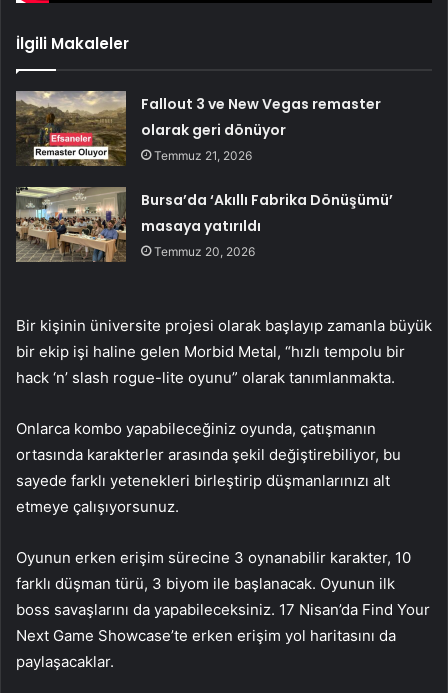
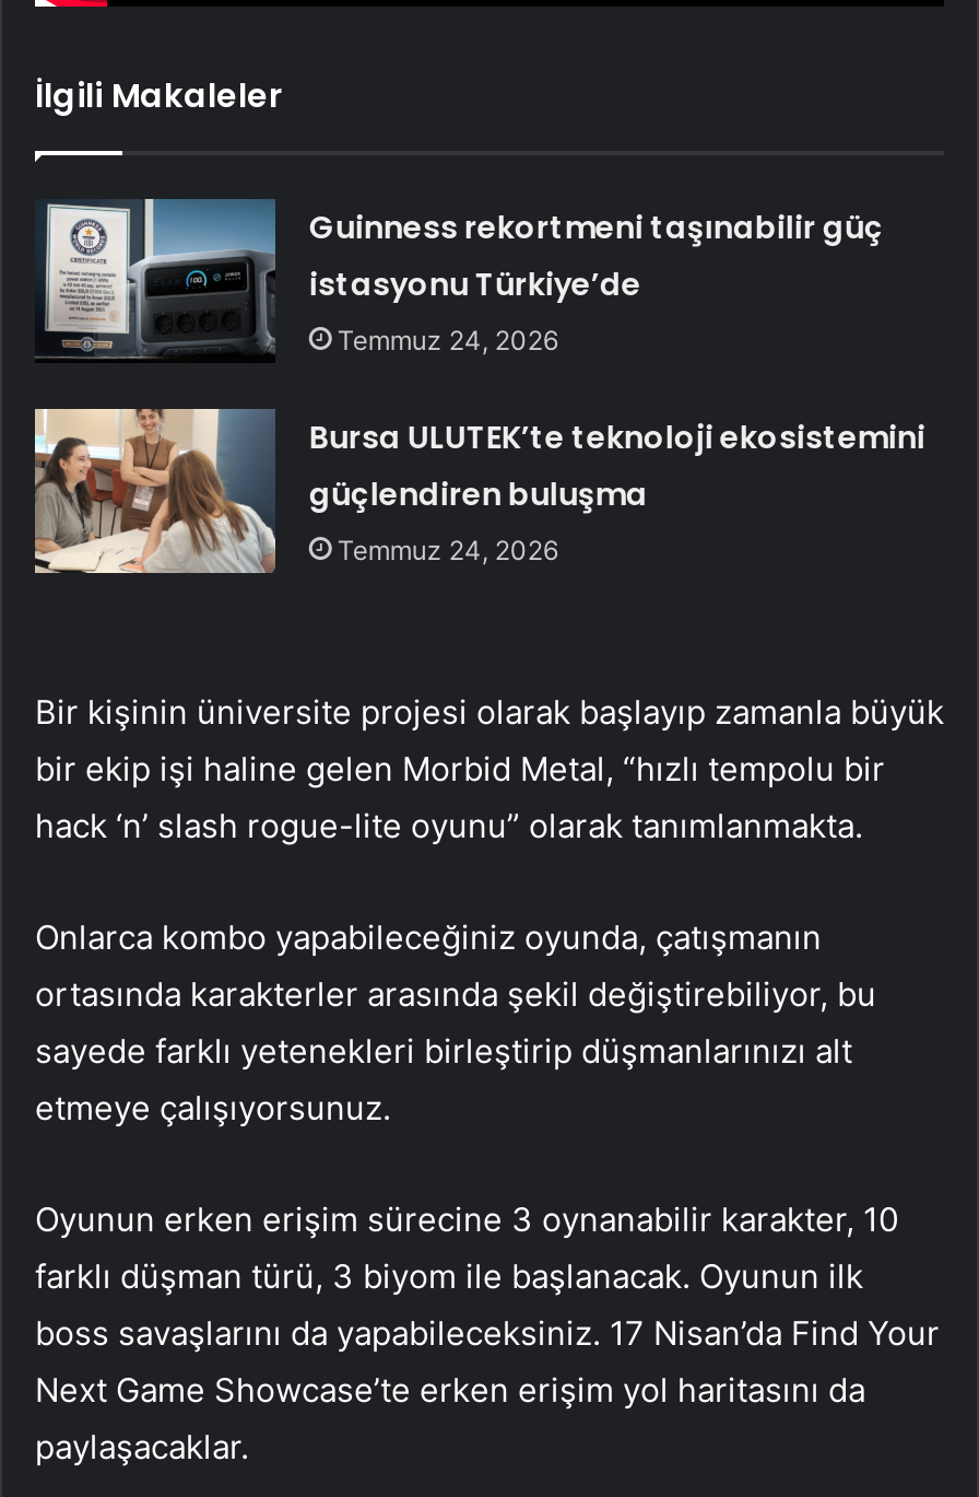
[15,90,381,167] [image] | Fallout 3 ve New Vegas remaster | olarak geri dönüyor | Temmuz 21, 2026 -> [35,199,884,363] [image] | Guinness rekortmeni taşınabilir güç | istasyonu Türkiye’de | Temmuz 24, 2026
[15,186,393,263] [image] | Bursa’da ‘Akıllı Fabrika Dönüşümü’ | masaya yatırıldı | Temmuz 20, 2026 -> [33,407,925,575] [image] | Bursa ULUTEK’te teknoloji ekosistemini | güçlendiren buluşma | Temmuz 24, 2026

